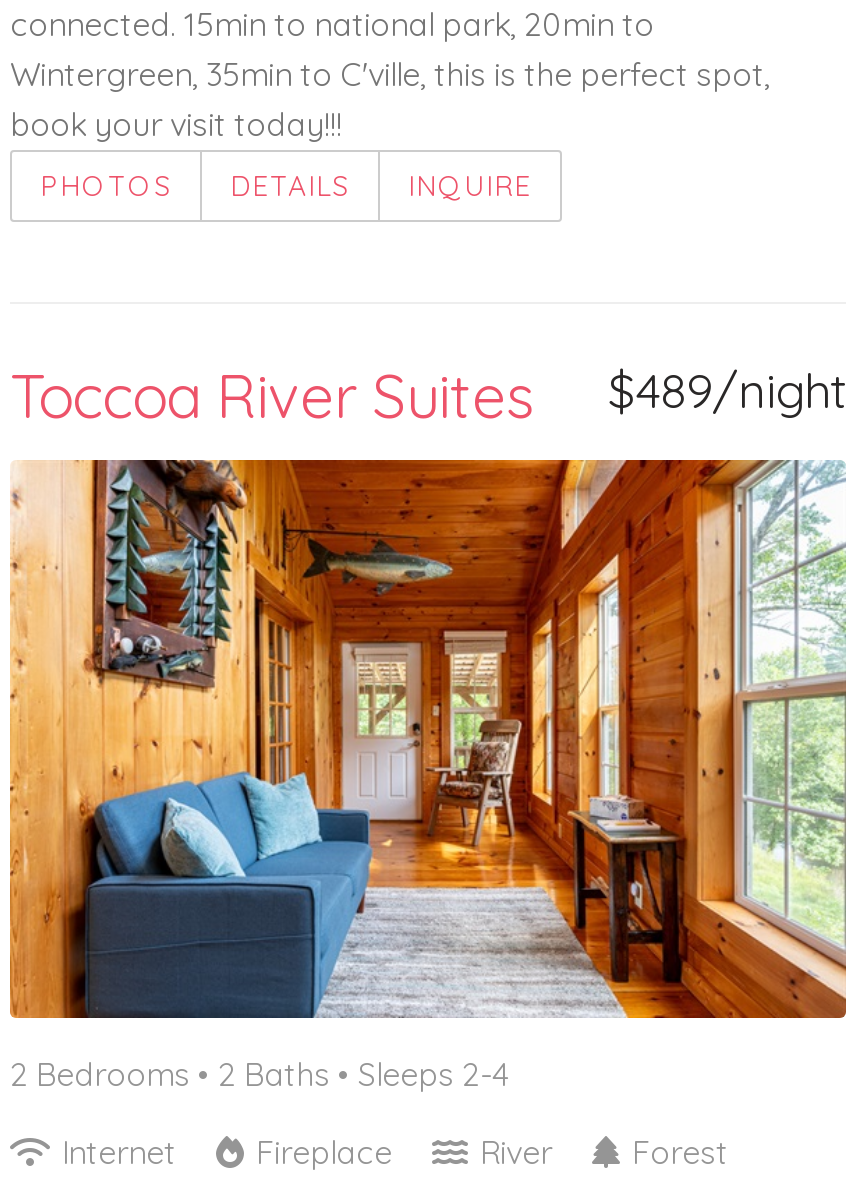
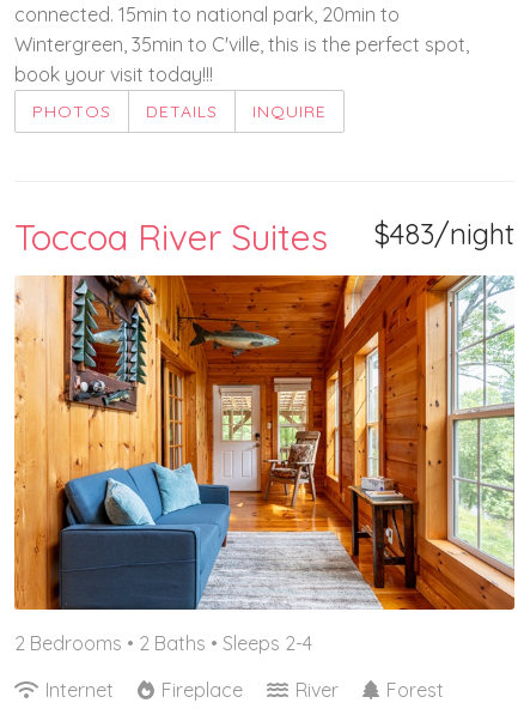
[10,359,846,435] Toccoa River Suites $489/night -> [14,215,514,260] Toccoa River Suites $483/night

